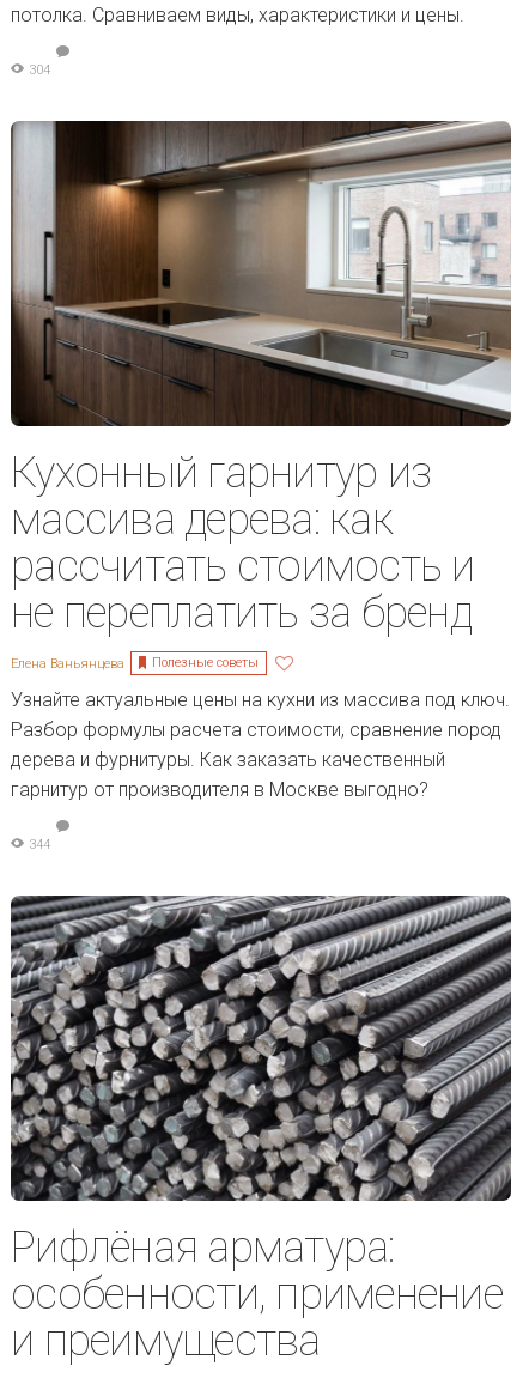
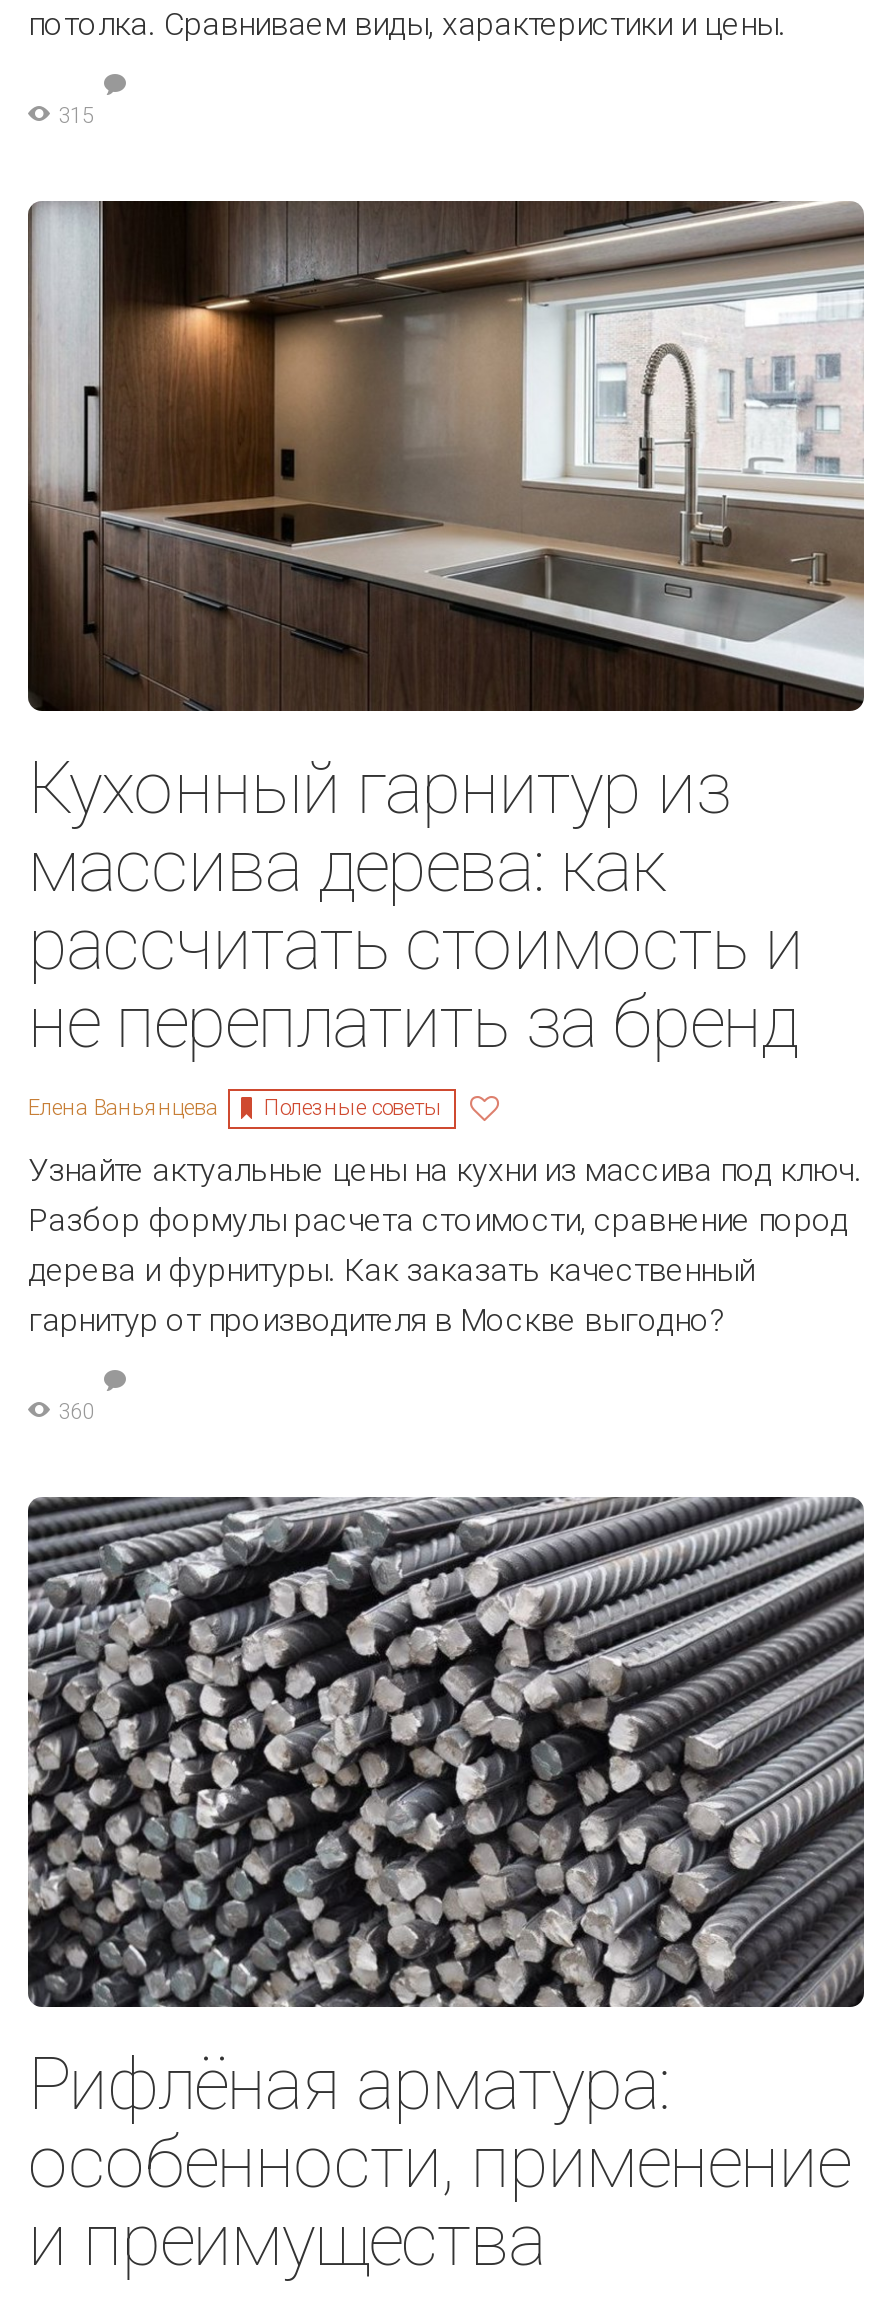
[29,62,50,78] 304 -> [58,104,94,130] 315
[29,837,50,853] 344 -> [58,1399,94,1425] 360

